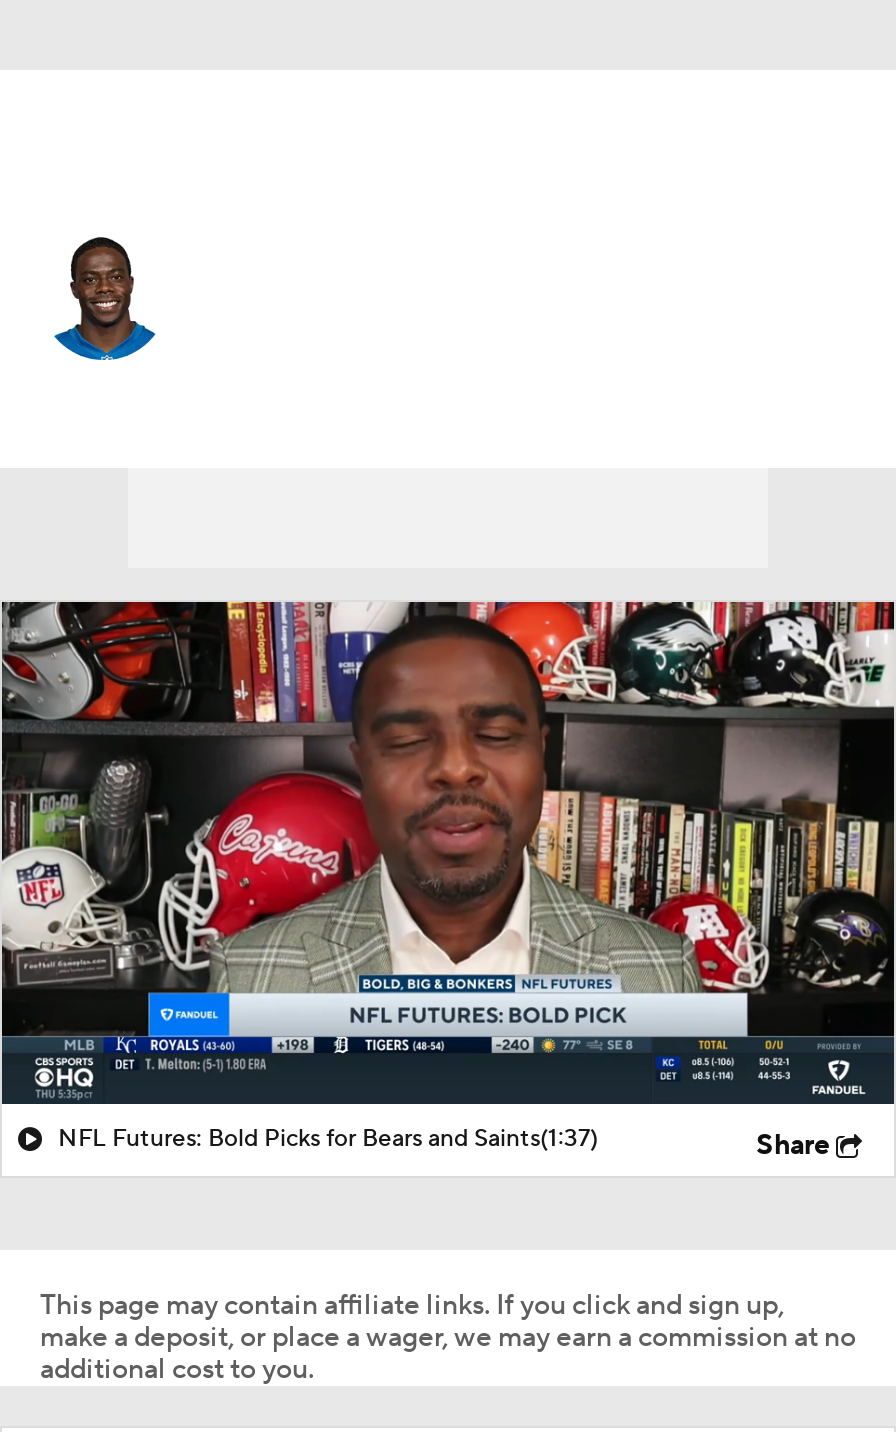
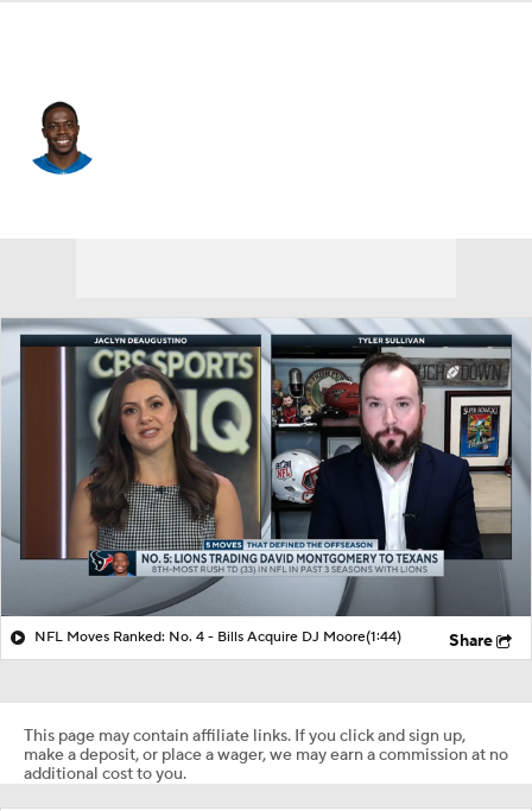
[6,600,890,1154] [image] | NFL Futures: Bold Picks for Bears and Saints(1:37) -> [4,318,528,646] [image] | NFL Moves Ranked: No. 4 - Bills Acquire DJ Moore(1:44)

